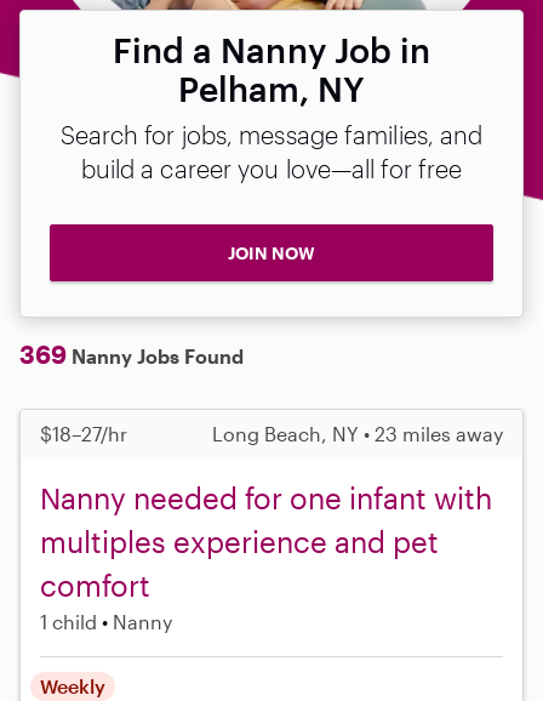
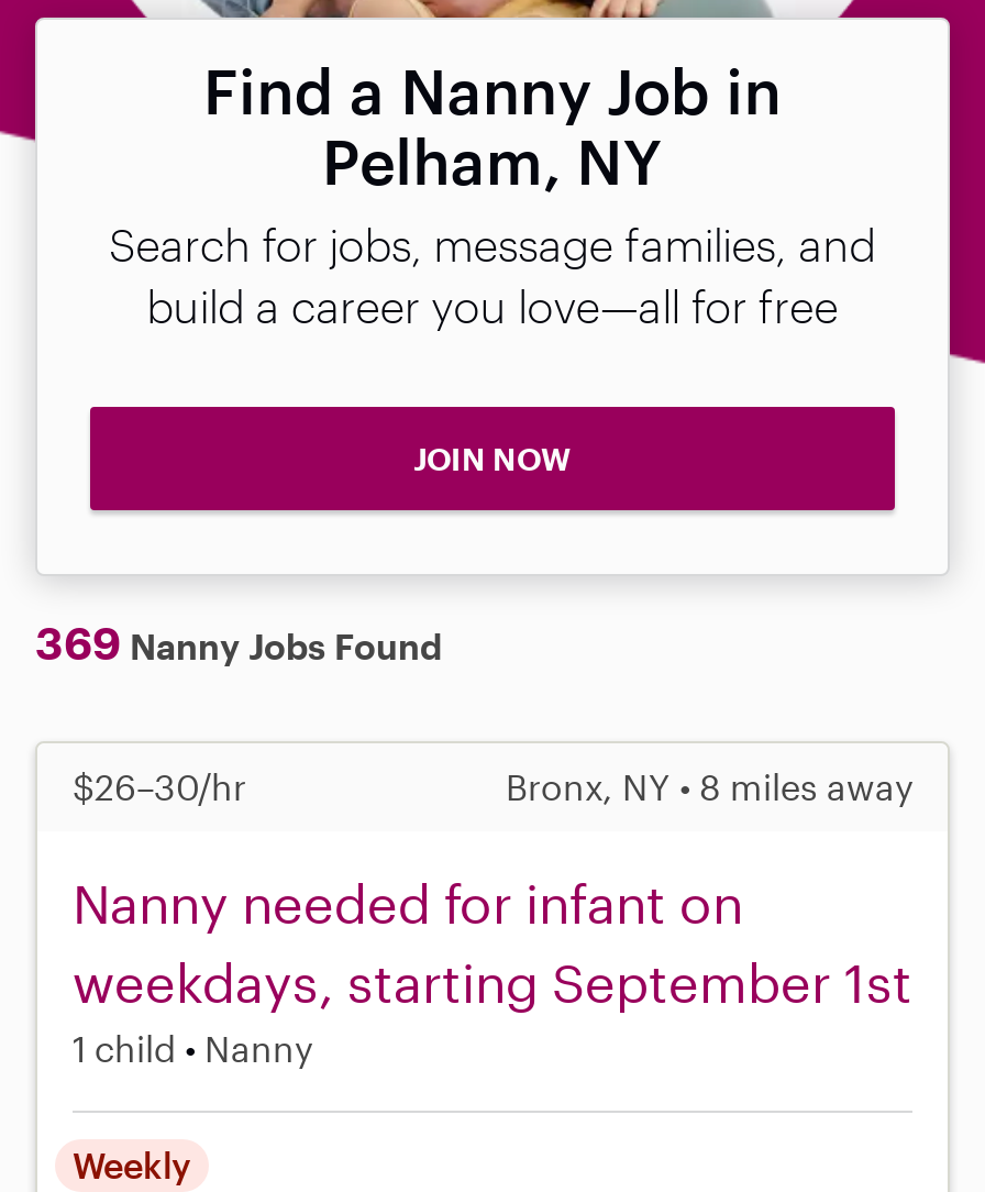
[40,422,503,445] $18–27/hr | Long Beach, NY • 23 miles away -> [73,765,912,807] $26–30/hr | Bronx, NY • 8 miles away
[40,480,492,603] Nanny needed for one infant with | multiples experience and pet | comfort -> [73,870,912,1013] Nanny needed for infant on | weekdays, starting September 1st

